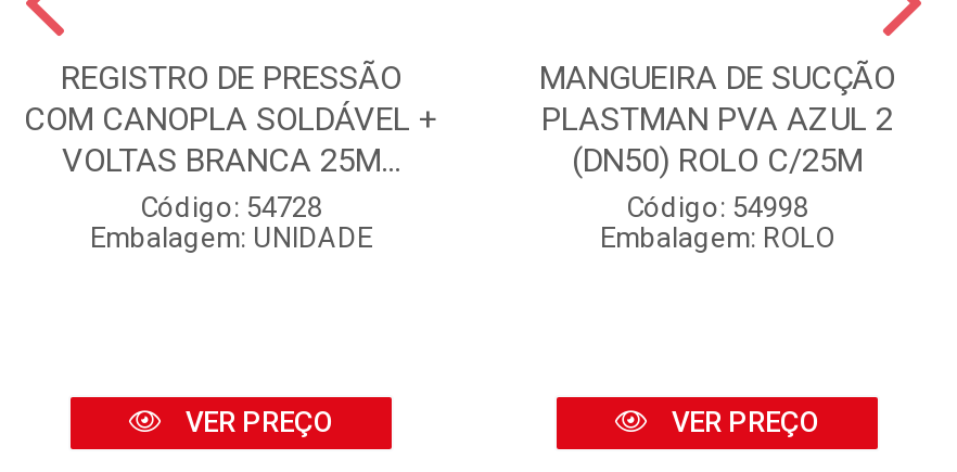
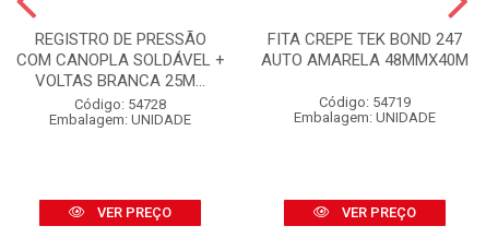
[539,58,895,253] MANGUEIRA DE SUCÇÃO | PLASTMAN PVA AZUL 2 | (DN50) ROLO C/25M | Código: 54998 | Embalagem: ROLO -> [261,29,469,125] FITA CREPE TEK BOND 247 | AUTO AMARELA 48MMX40M | Código: 54719 | Embalagem: UNIDADE

